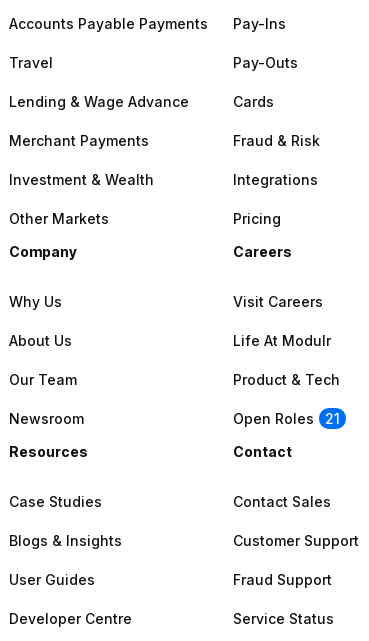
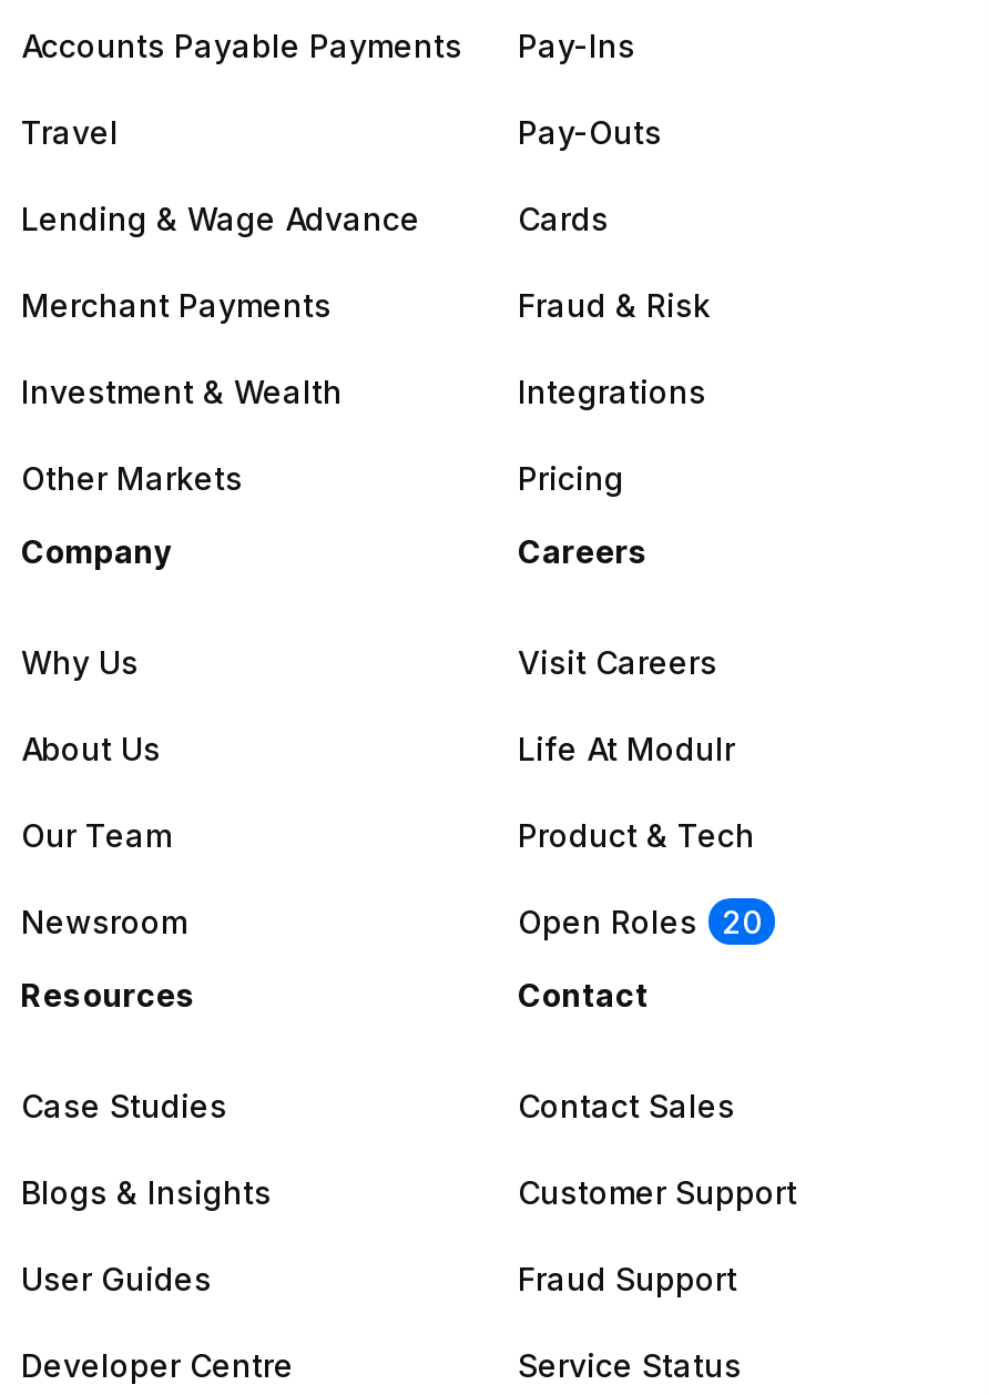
[233,410,340,427] Open Roles 21 -> [518,903,762,940] Open Roles 20

